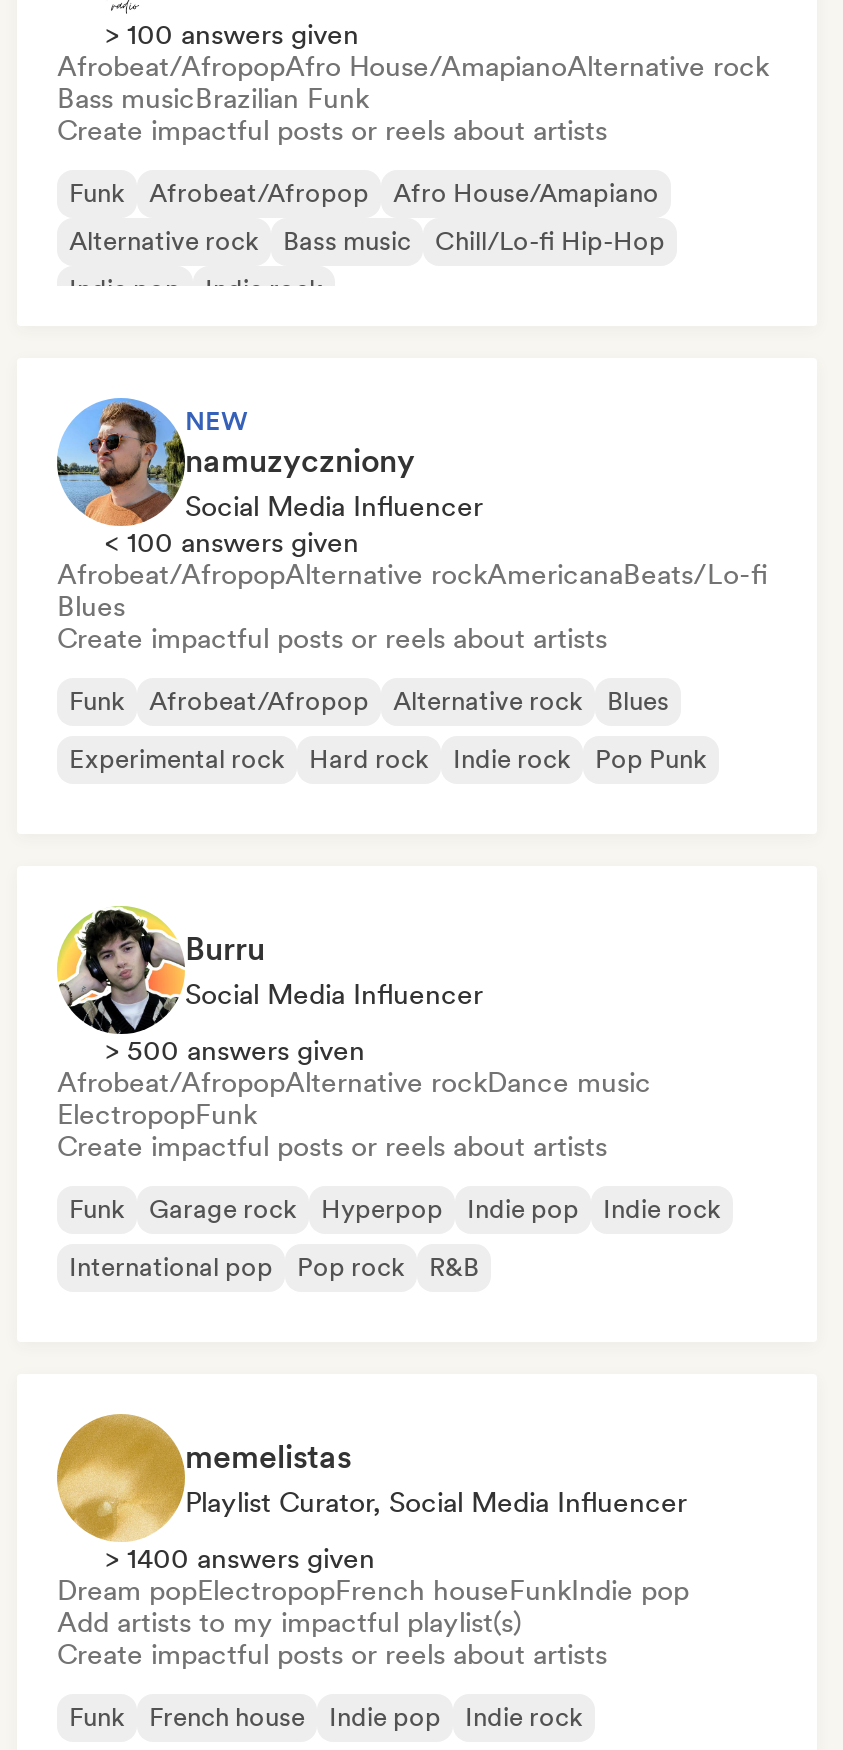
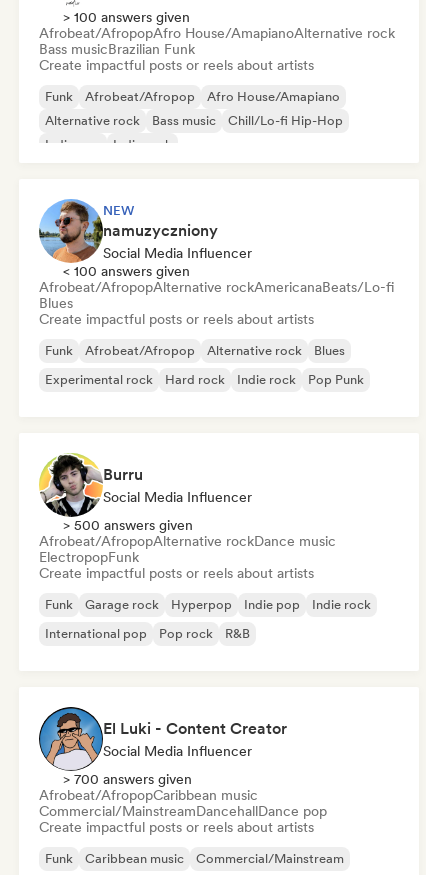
[55,1412,689,1638] [image] | > 1400 answers given | Dream popElectropopFrench houseFunkIndie pop | Add artists to my impactful playlist(s) -> [38,706,327,819] [image] | > 700 answers given | Afrobeat/AfropopCaribbean music | Commercial/MainstreamDancehallDance pop
[185,1438,687,1518] memelistas | Playlist Curator, Social Media Influencer -> [103,719,287,759] El Luki - Content Creator | Social Media Influencer
[149,1702,583,1732] French house | Indie pop | Indie rock -> [85,851,344,866] Caribbean music | Commercial/Mainstream

